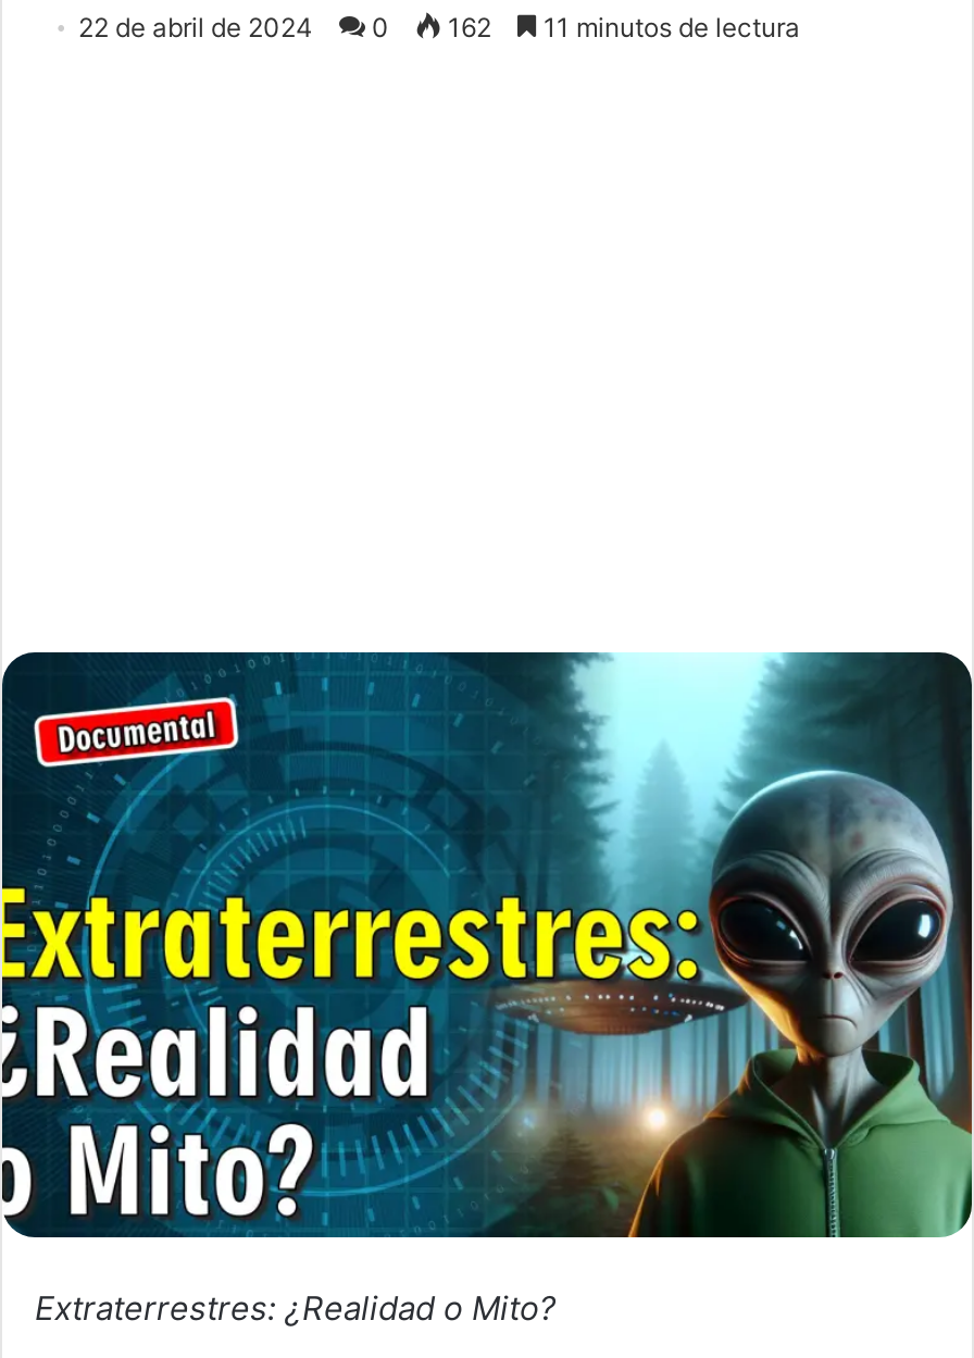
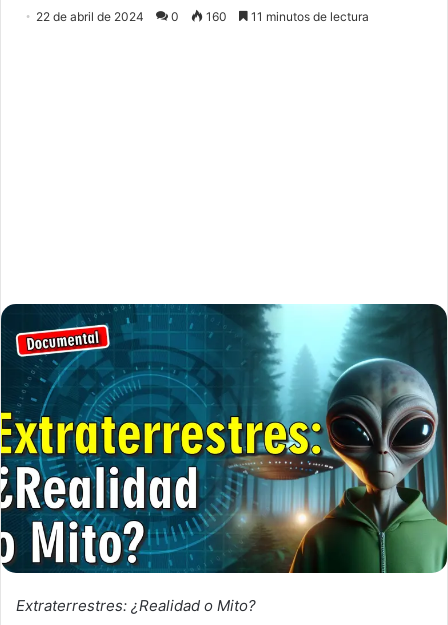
[78,11,800,43] 22 de abril de 2024 0 162 11 minutos de lectura -> [36,9,369,24] 22 de abril de 2024 0 160 11 minutos de lectura

